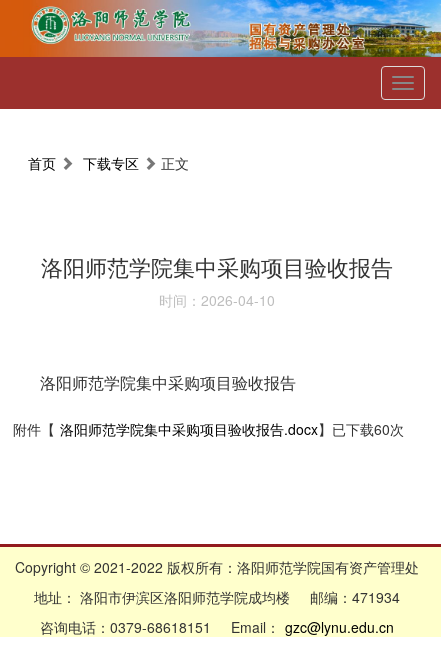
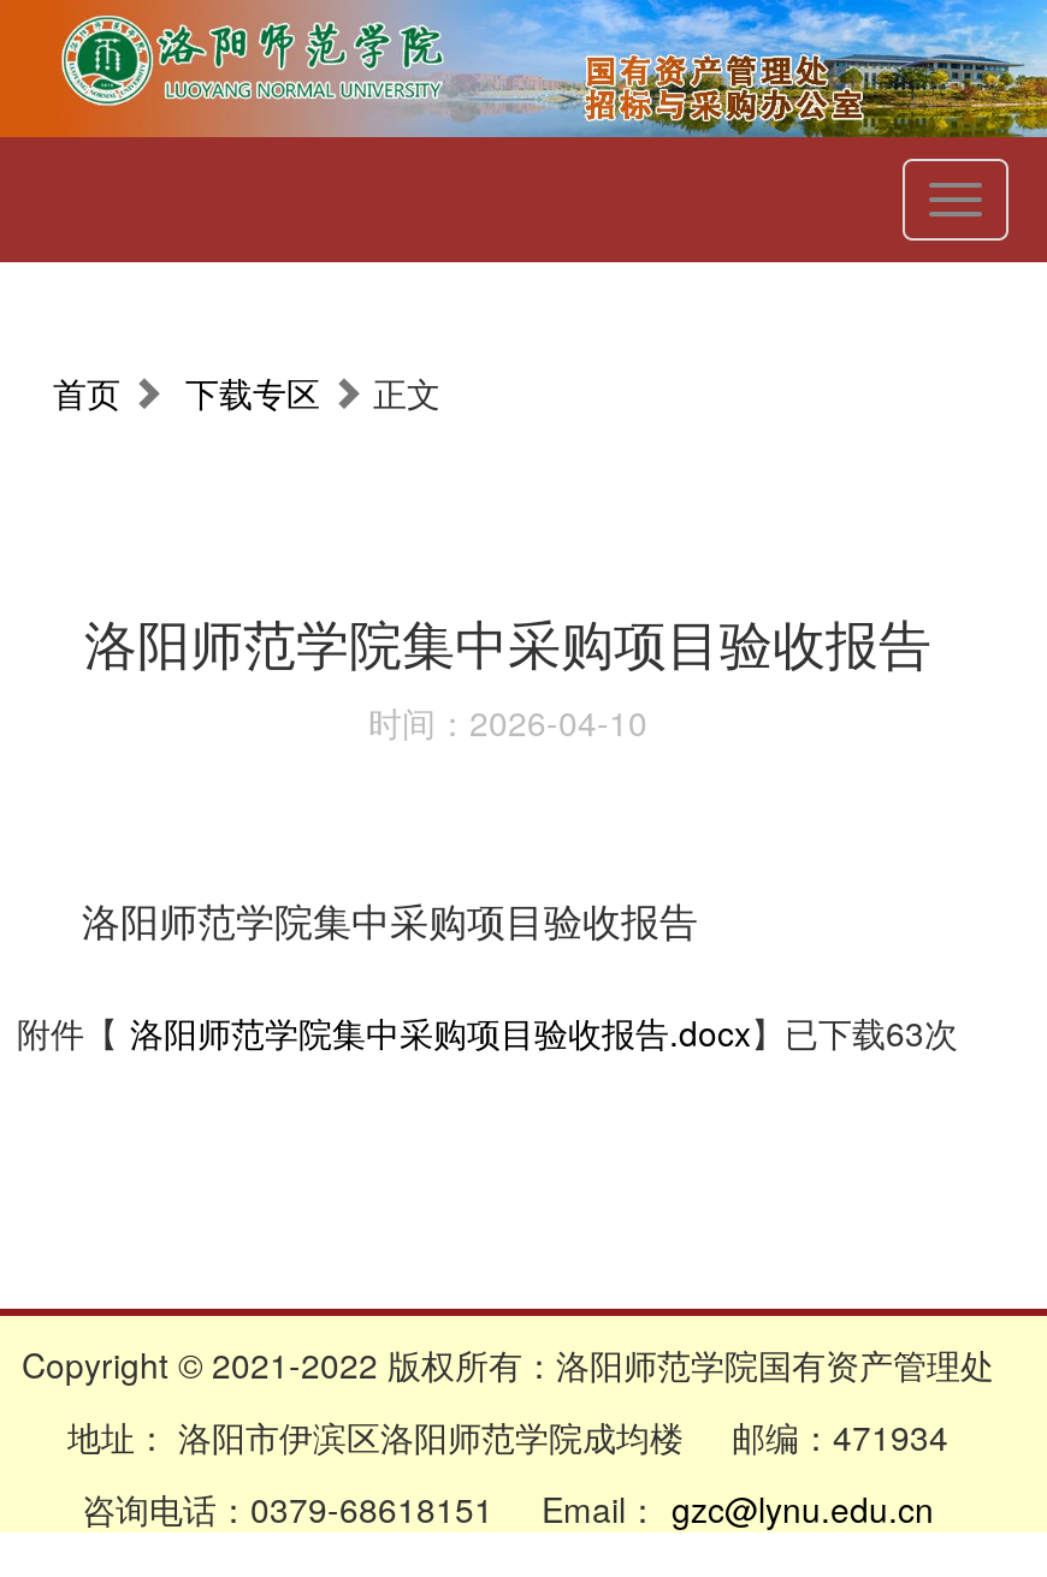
[13,419,404,439] 附件【 洛阳师范学院集中采购项目验收报告.docx】已下载60次 -> [17,1009,958,1057] 附件【 洛阳师范学院集中采购项目验收报告.docx】已下载63次

